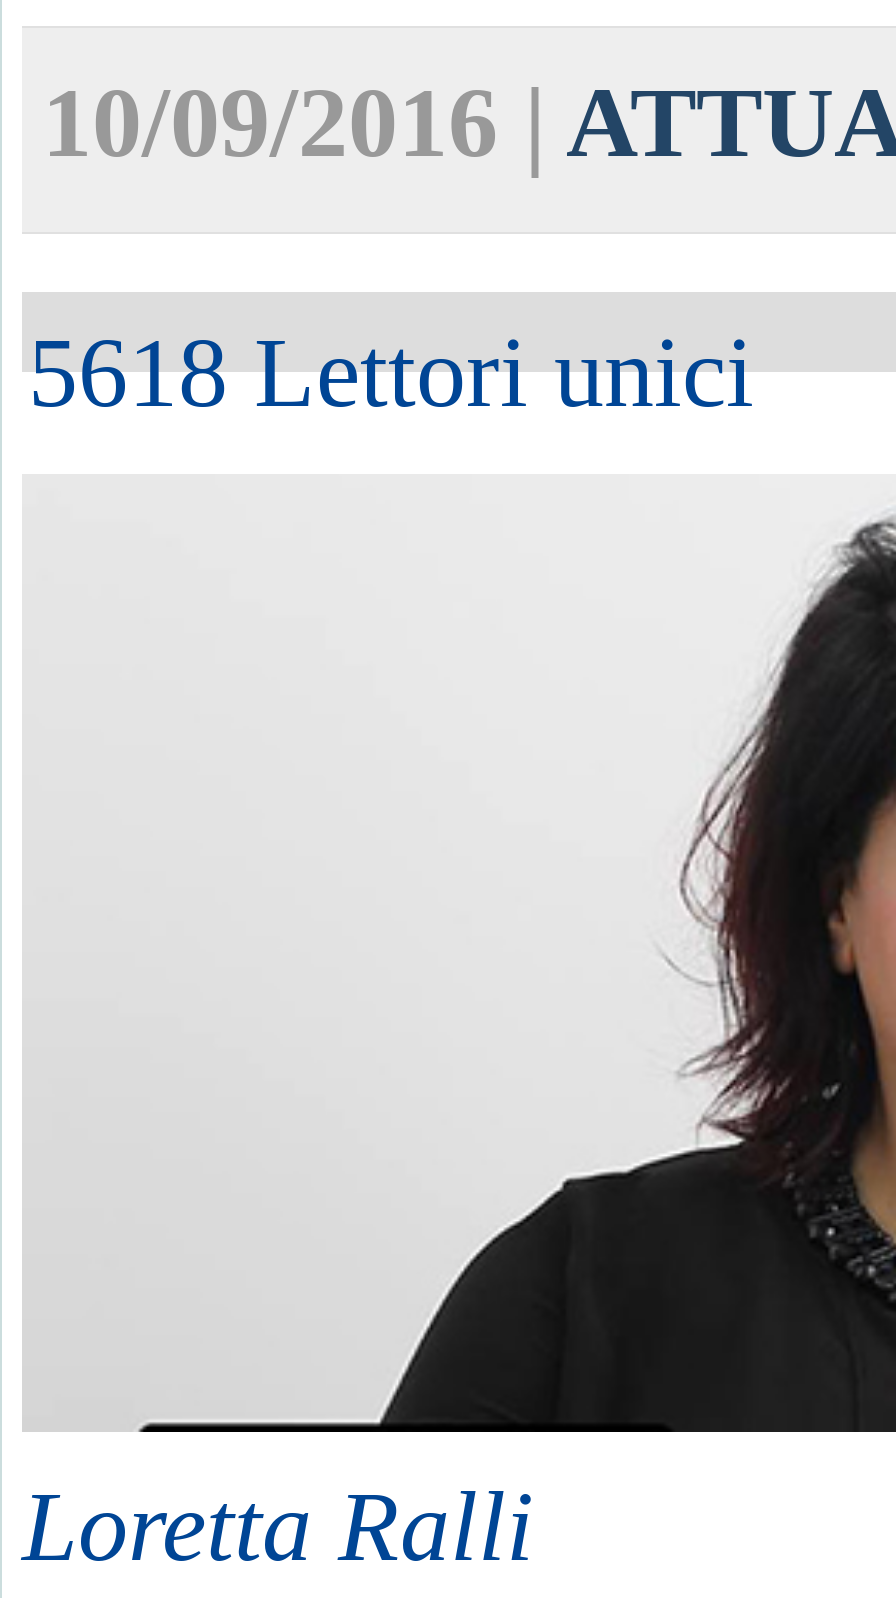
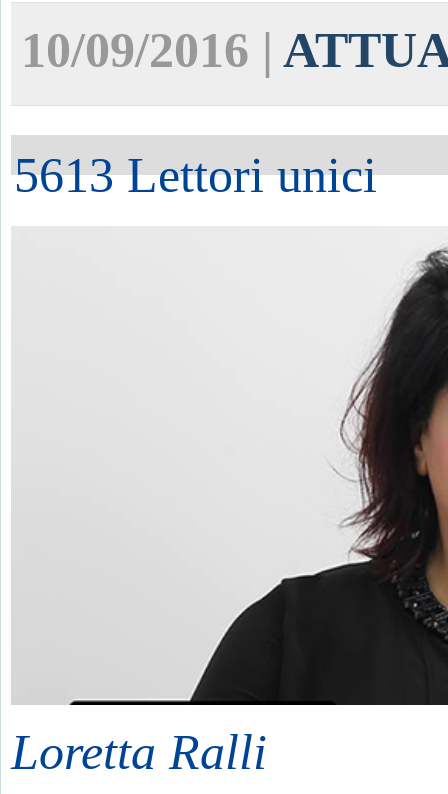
[28,316,754,428] 5618 Lettori unici -> [14,147,377,203] 5613 Lettori unici

